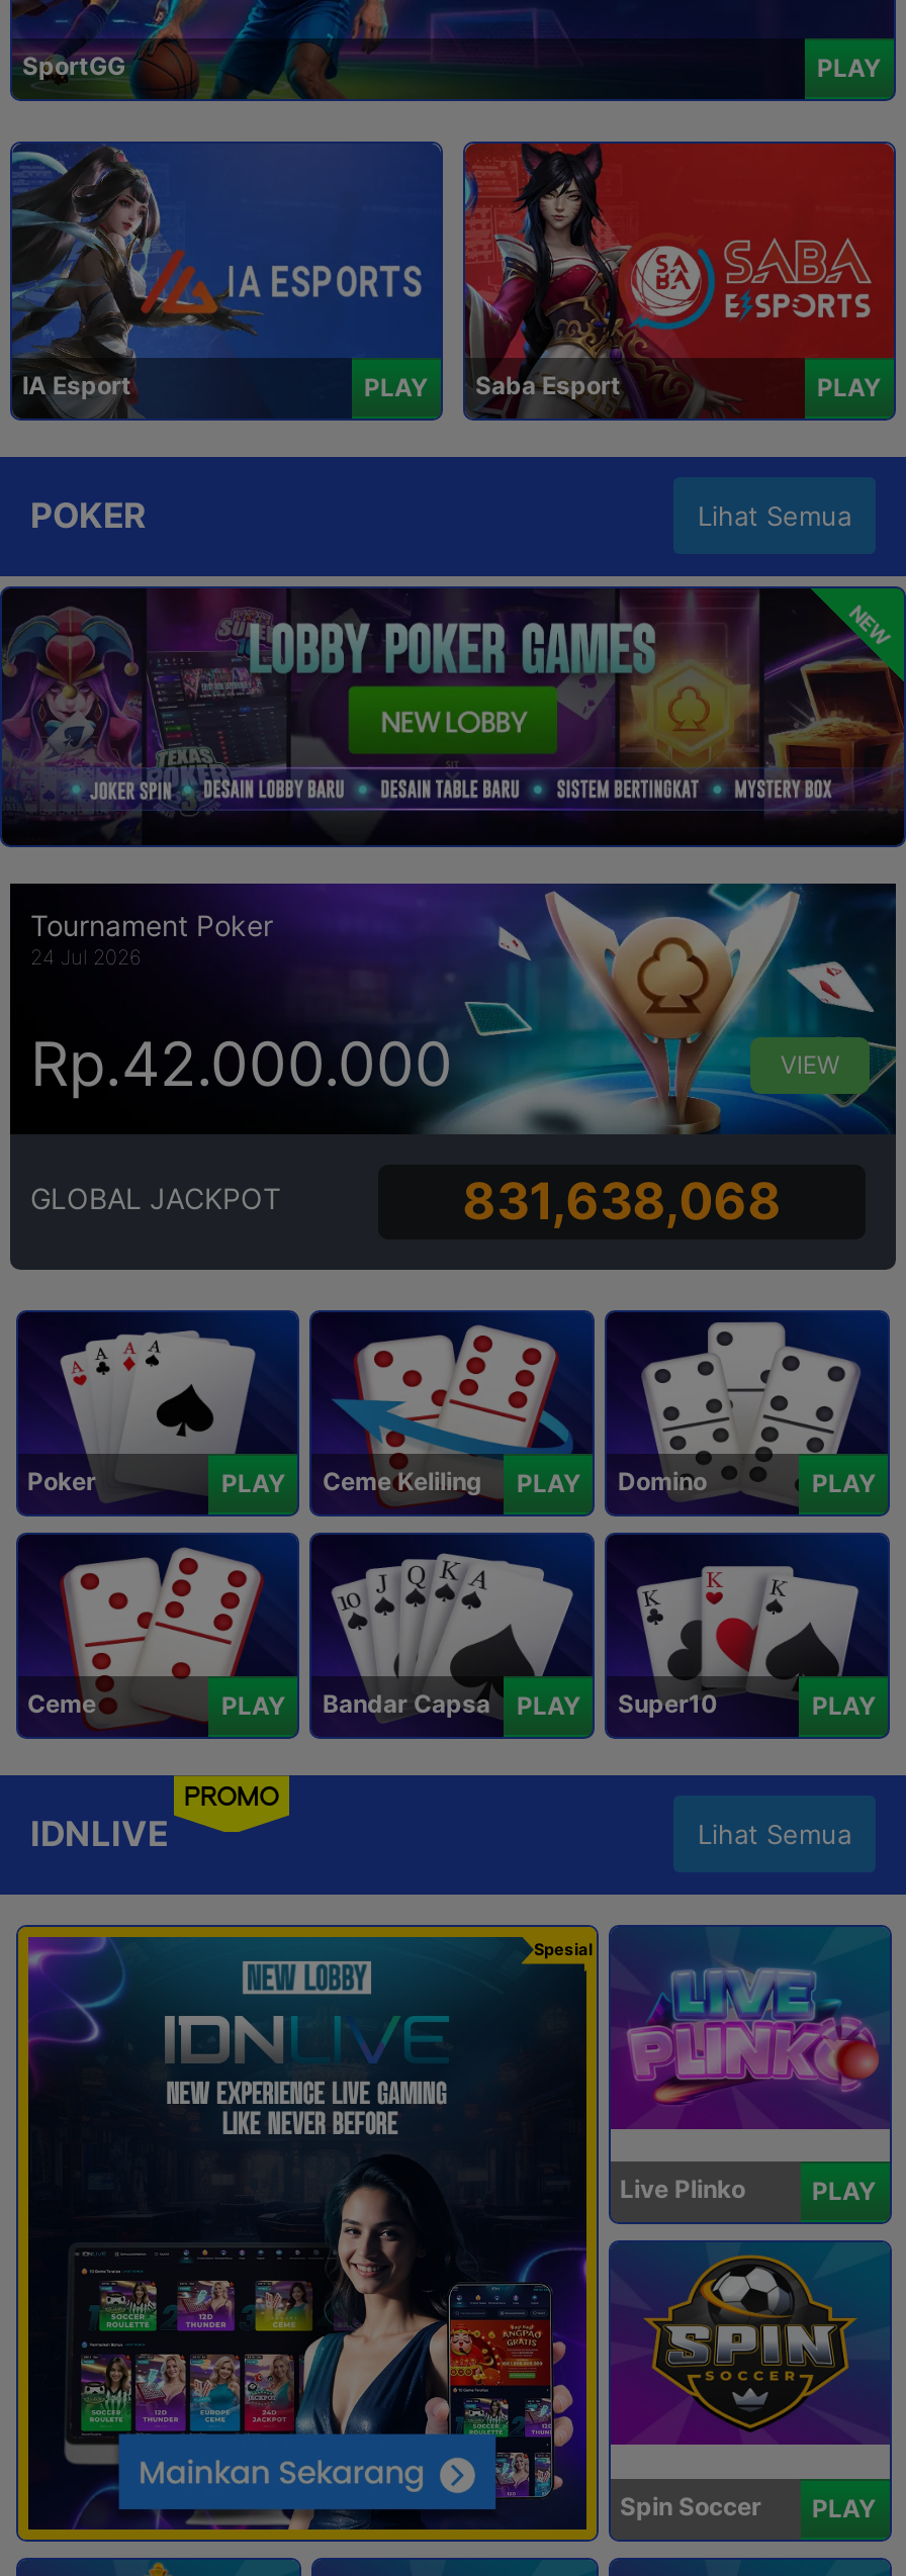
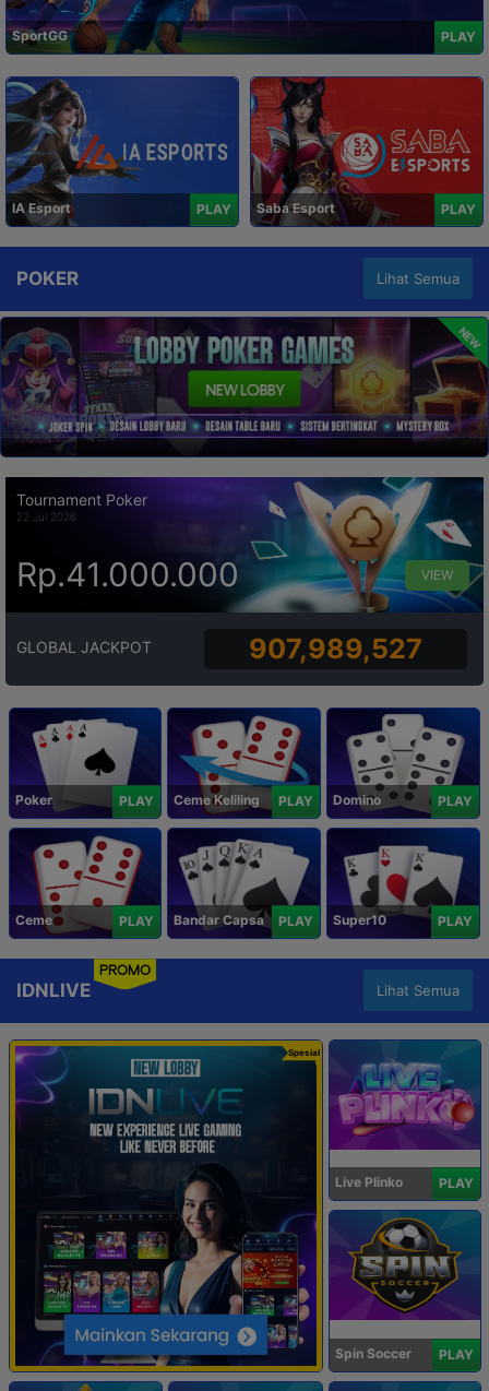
[30,943,142,968] 24 Jul 2026 -> [16,509,76,523] 22 Jul 2026
[30,1027,453,1100] Rp.42.000.000 -> [16,555,239,594] Rp.41.000.000
[462,1171,782,1232] 831,638,068 -> [249,632,423,665] 907,989,527

